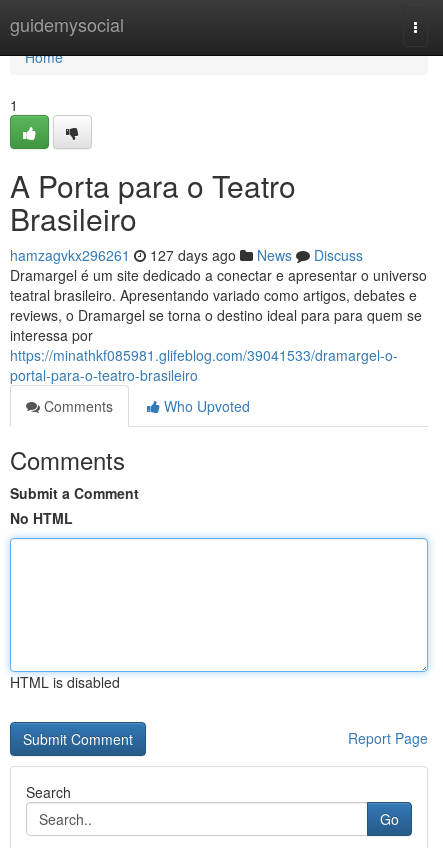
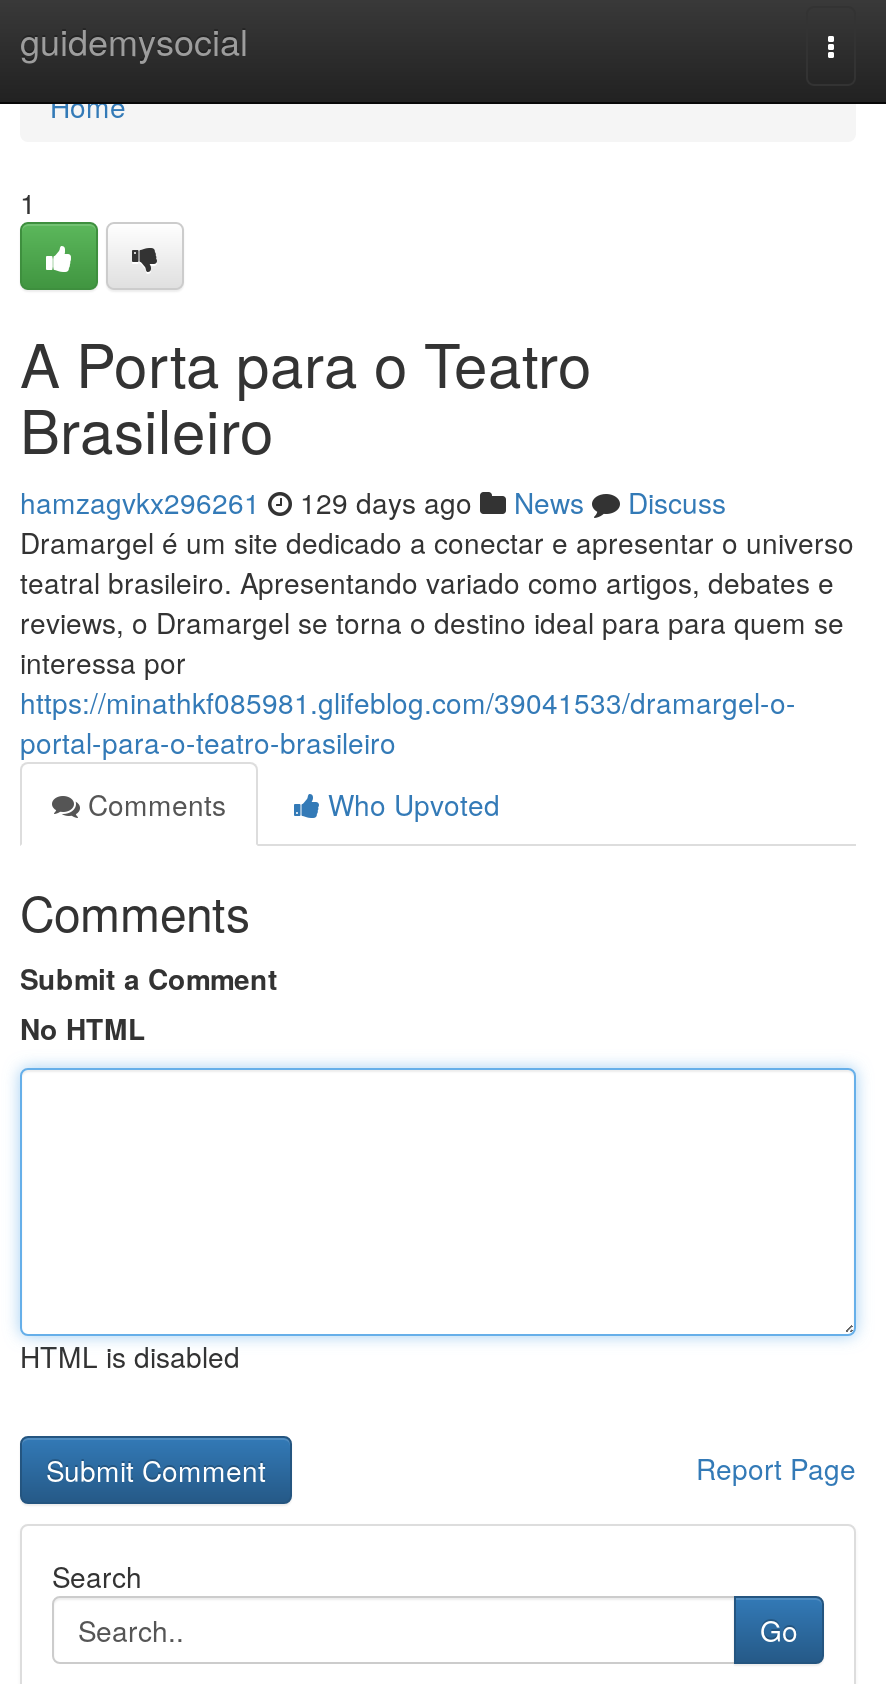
[10,245,363,265] hamzagvkx296261 127 days ago News Discuss -> [20,482,726,522] hamzagvkx296261 129 days ago News Discuss

